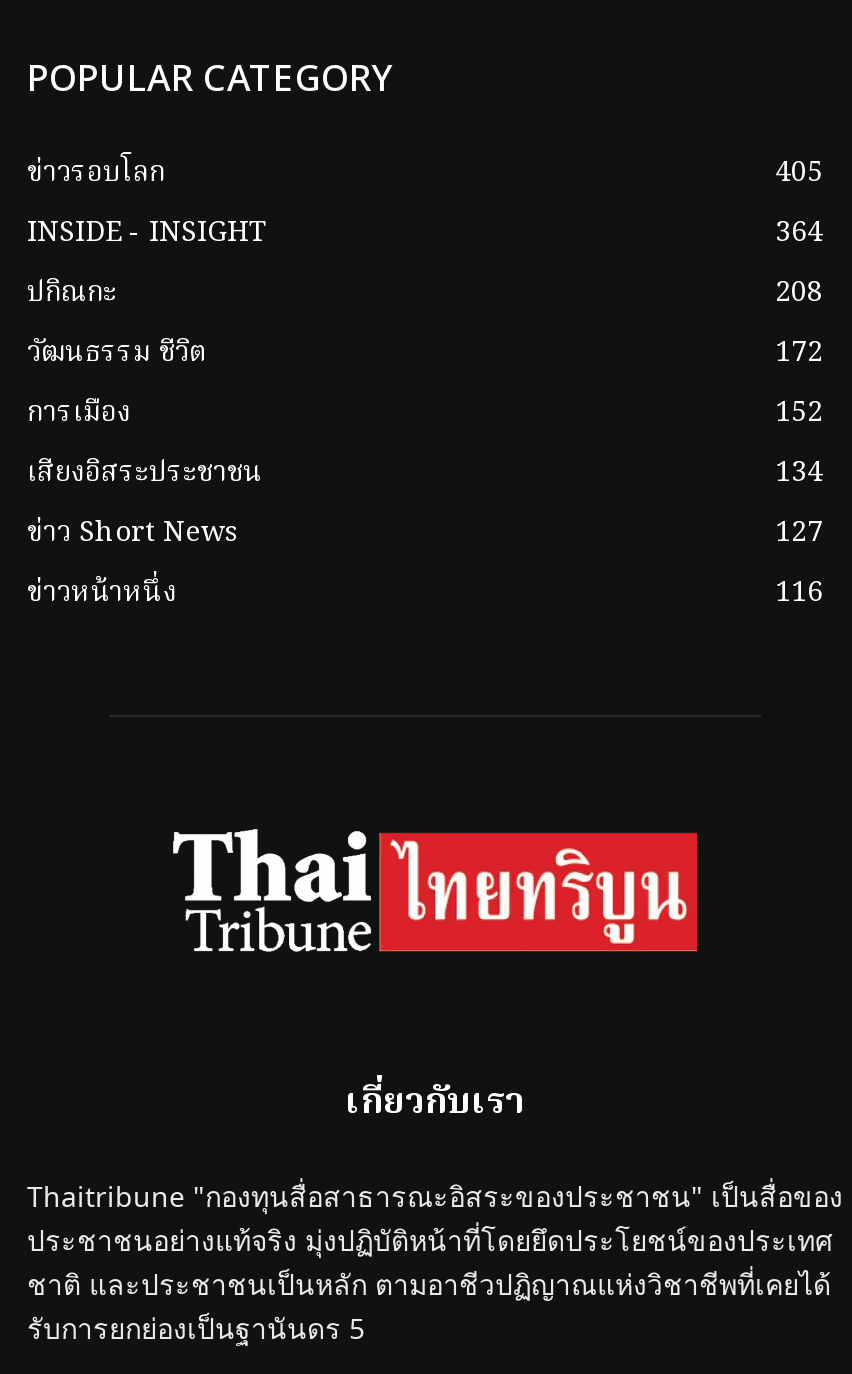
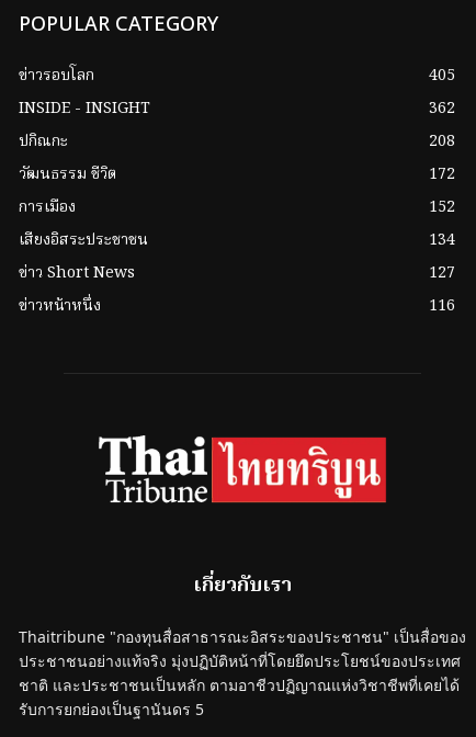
[775,210,823,254] 364 -> [429,96,455,120] 362

